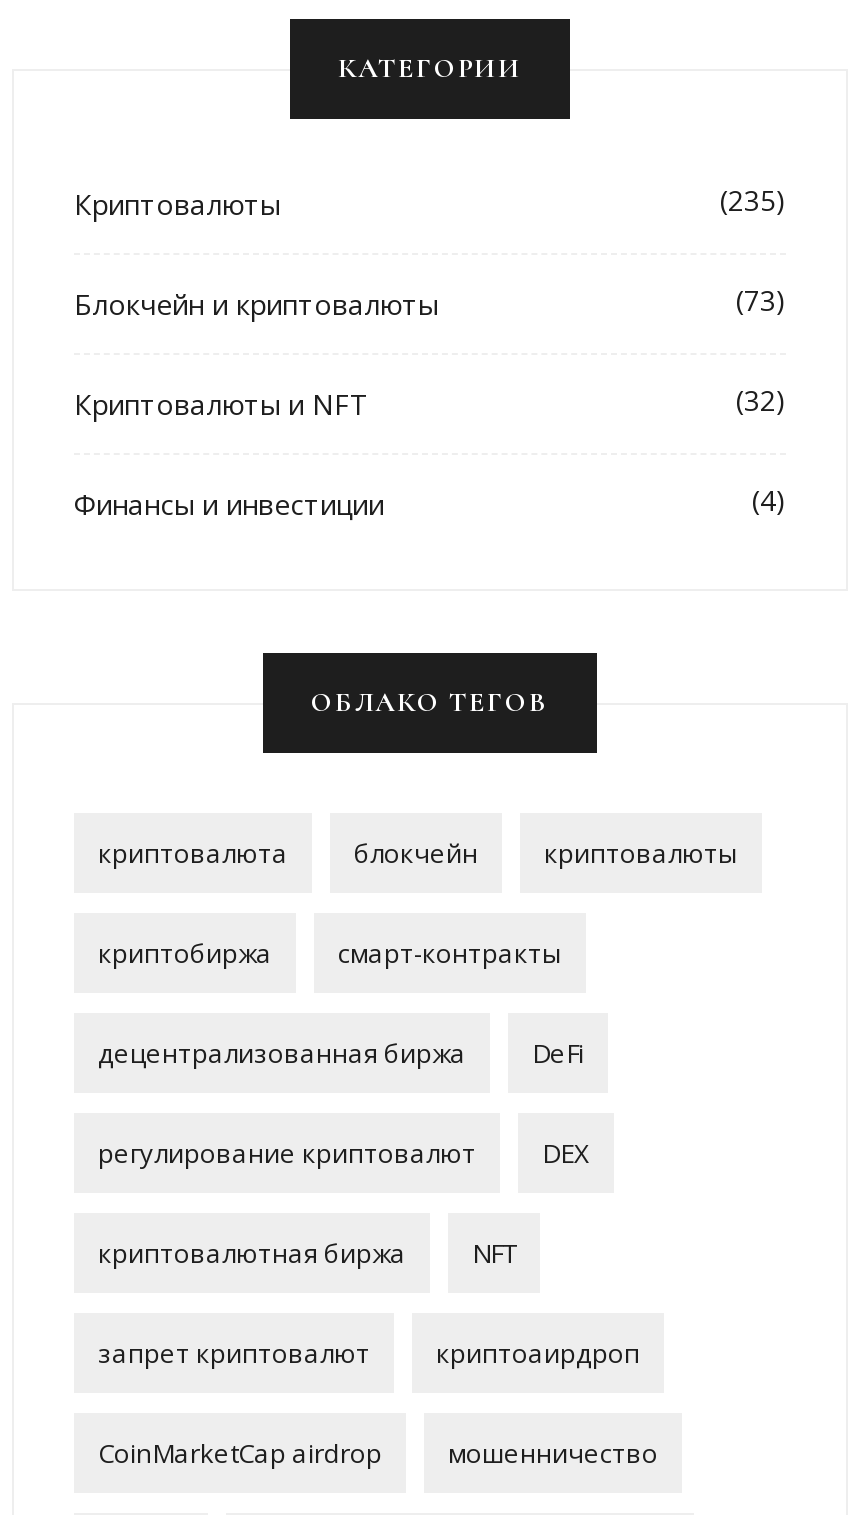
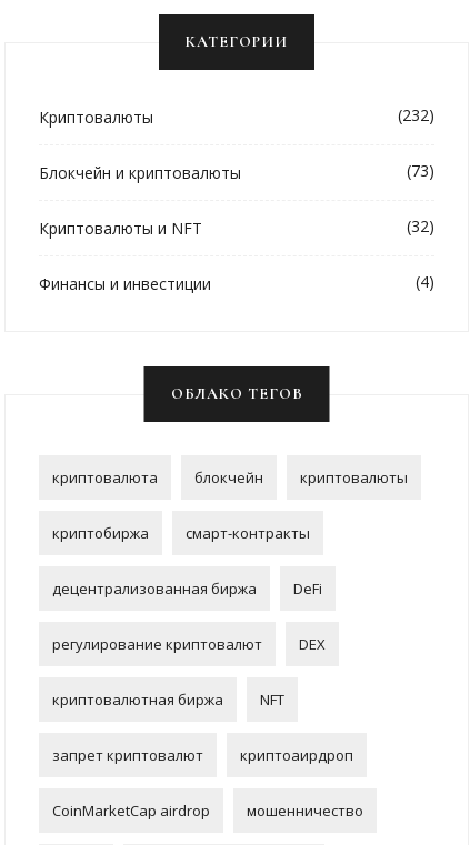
[720,181,786,219] (235) -> [398,104,434,126] (232)

